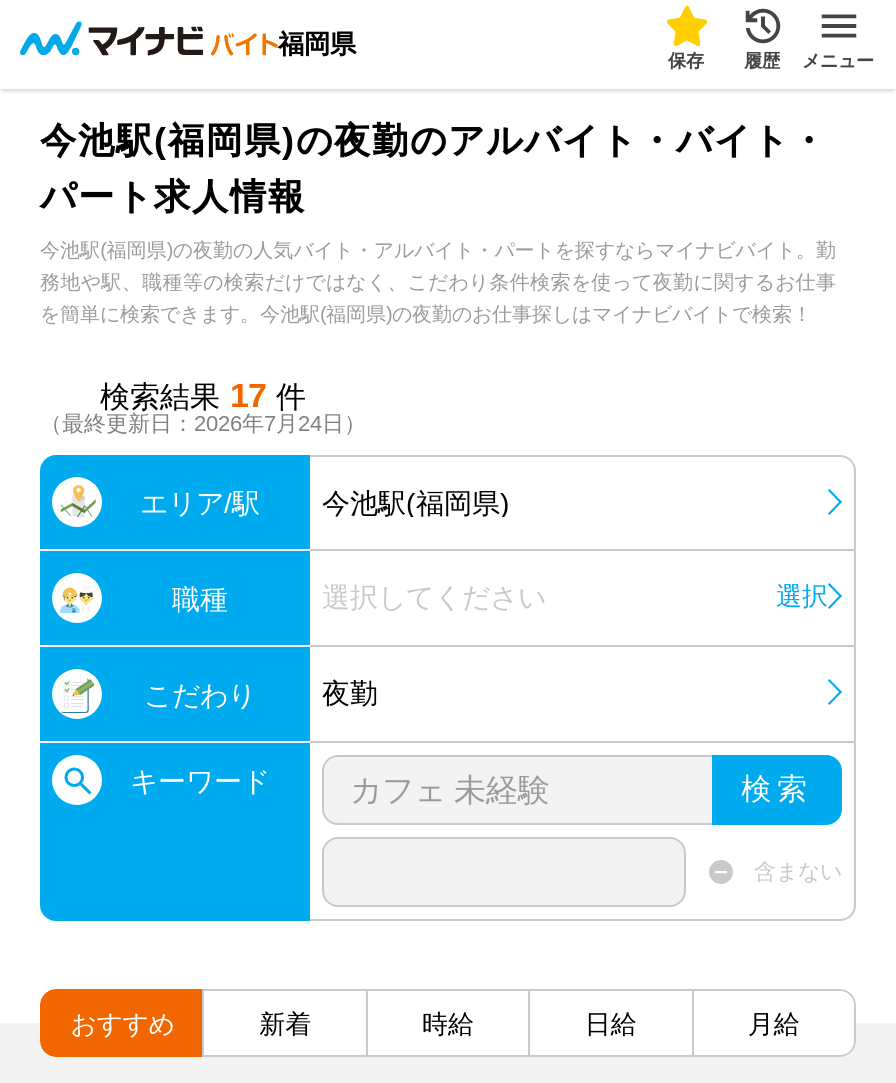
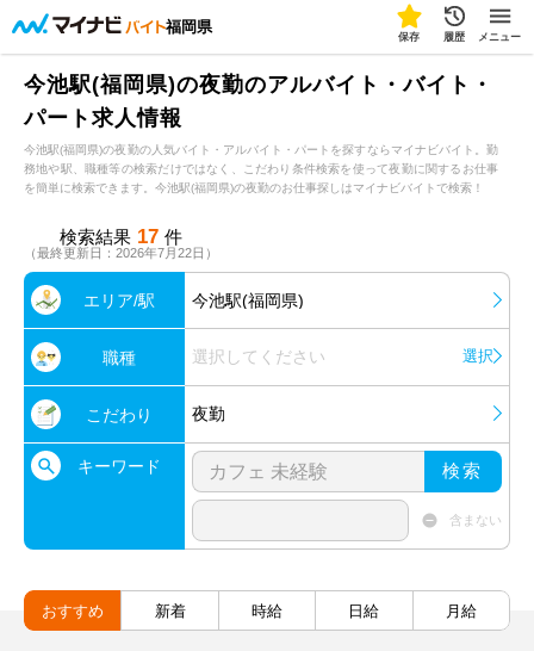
[40,411,366,435] （最終更新日：2026年7月24日） -> [24,246,218,260] （最終更新日：2026年7月22日）

